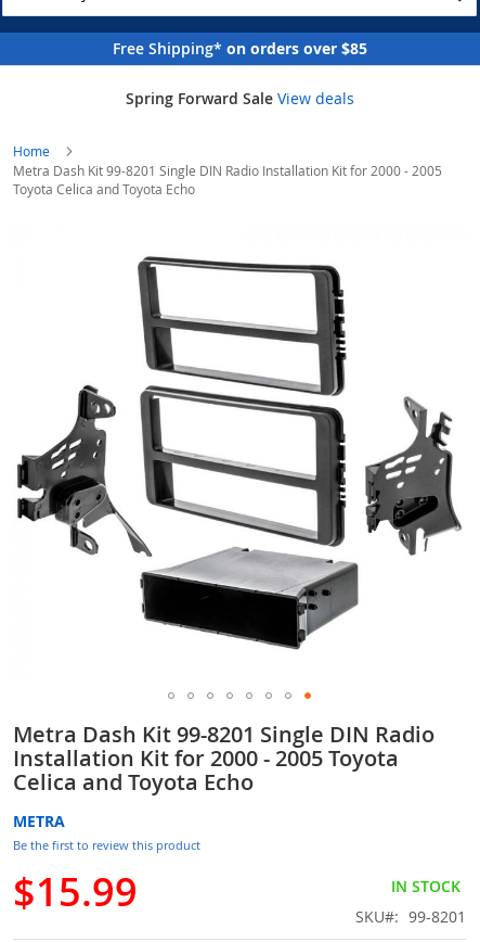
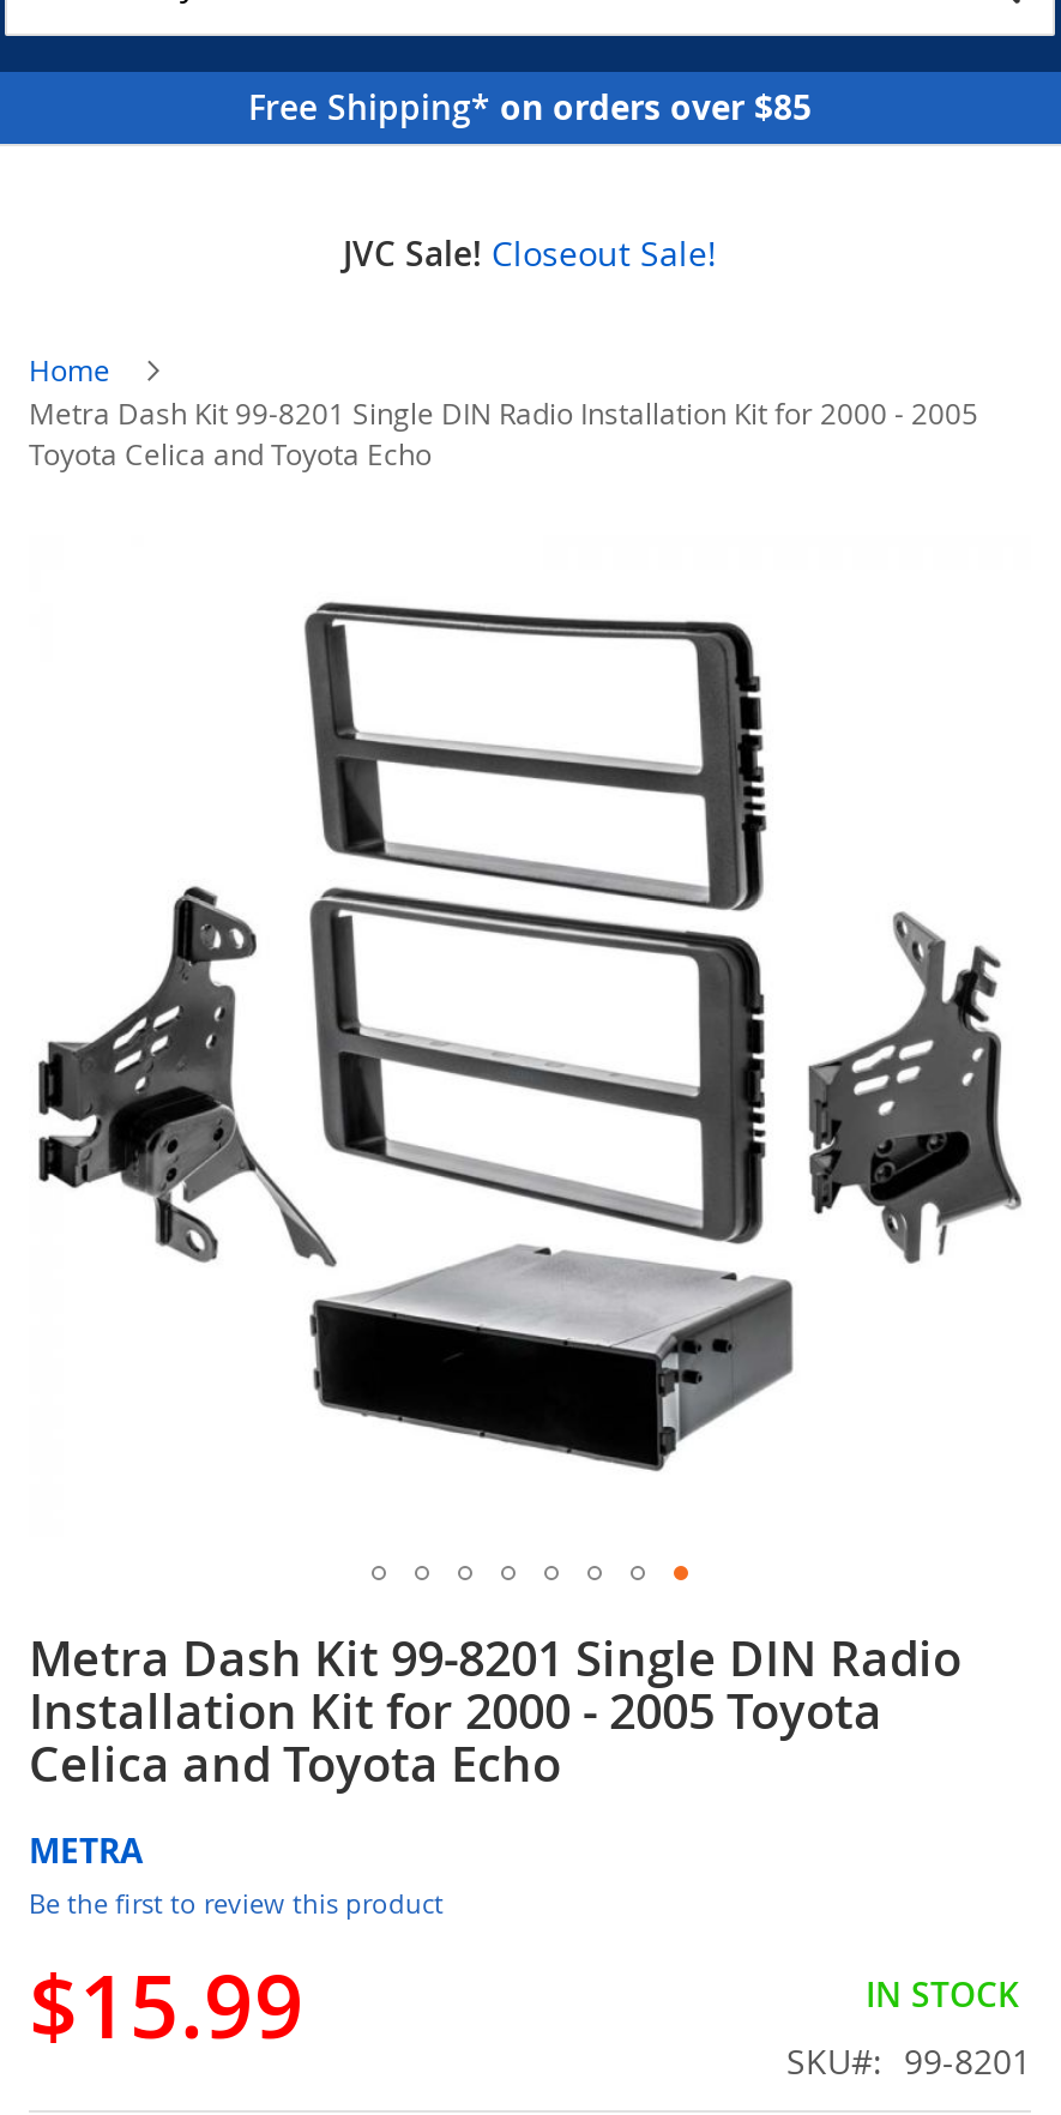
[125,88,354,109] Spring Forward Sale View deals -> [343,231,717,276] JVC Sale! Closeout Sale!

